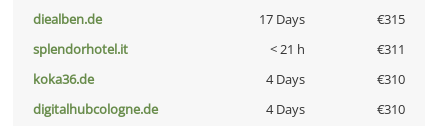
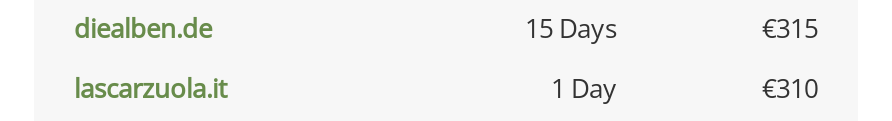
[258,9,304,27] 17 Days -> [525,9,617,45] 15 Days
[33,39,405,117] splendorhotel.it | < 21 h | €311 | koka36.de | 4 Days | €310 | digitalhubcologne.de | 4 Days -> [74,69,617,105] lascarzuola.it | 1 Day

